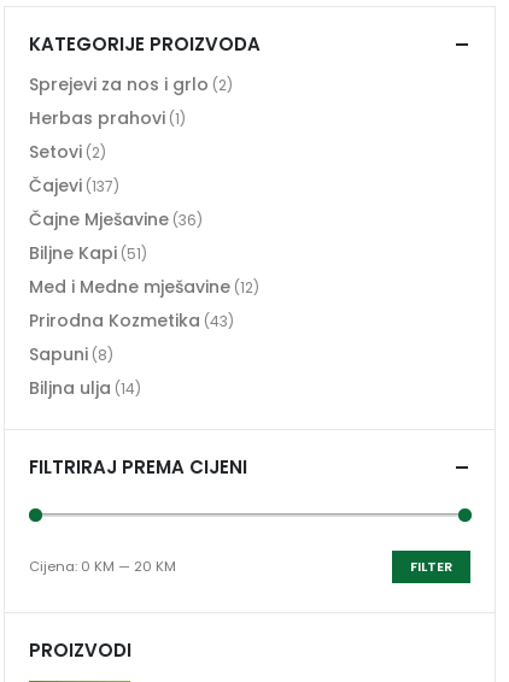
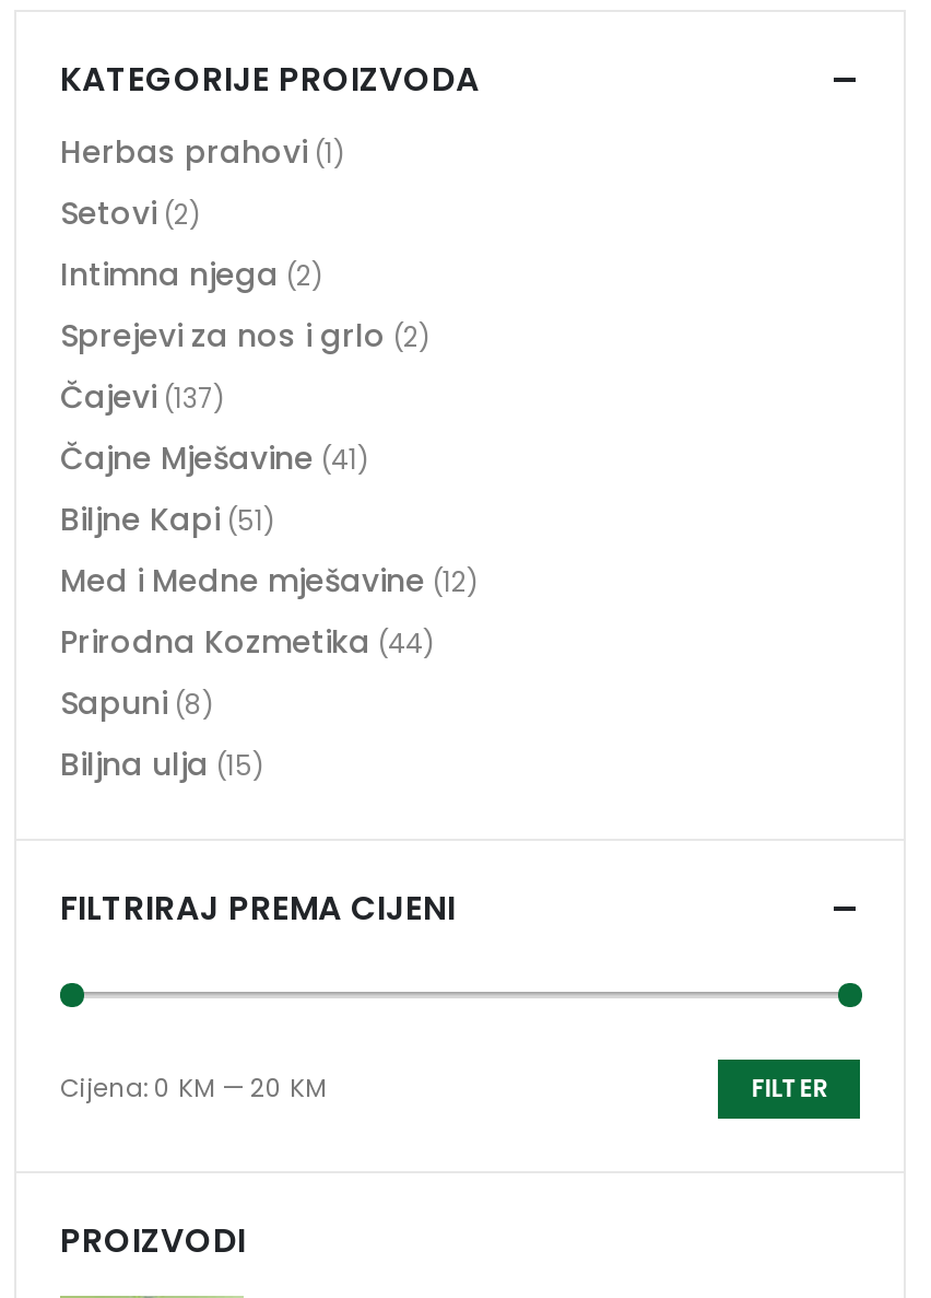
moved [29,72,233,96] -> [60,314,429,358]: Sprejevi za nos i grlo (2)
moved [29,106,186,164] -> [60,130,344,235]: Herbas prahovi (1) | Setovi (2)
none -> [60,253,322,296] Intimna njega (2)
[29,207,203,231] Čajne Mješavine (36) -> [60,436,368,480] Čajne Mješavine (41)
[29,308,234,333] Prirodna Kozmetika (43) -> [60,620,434,664] Prirodna Kozmetika (44)
[29,376,141,400] Biljna ulja (14) -> [60,742,263,786] Biljna ulja (15)

